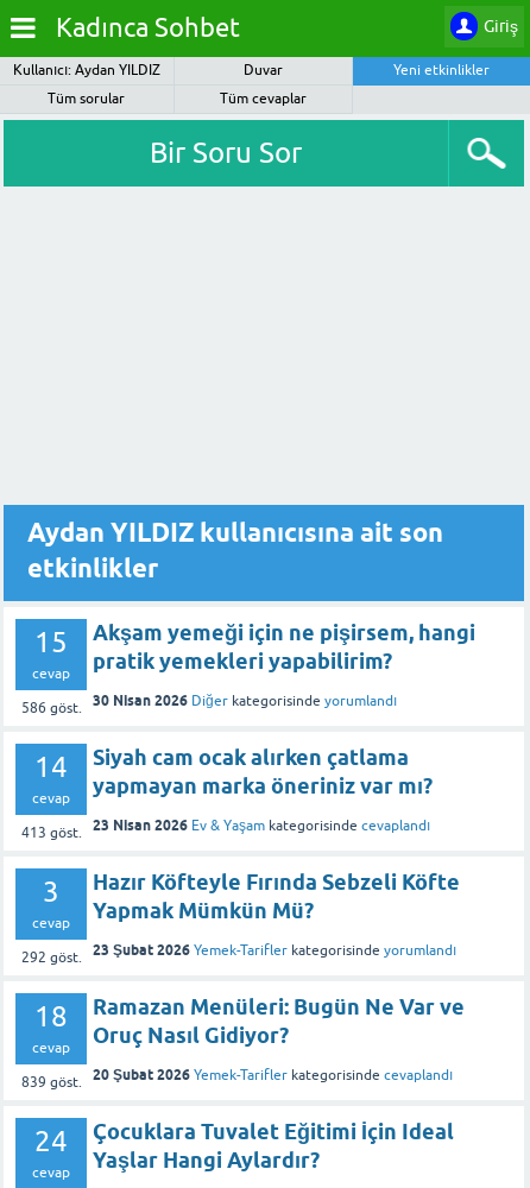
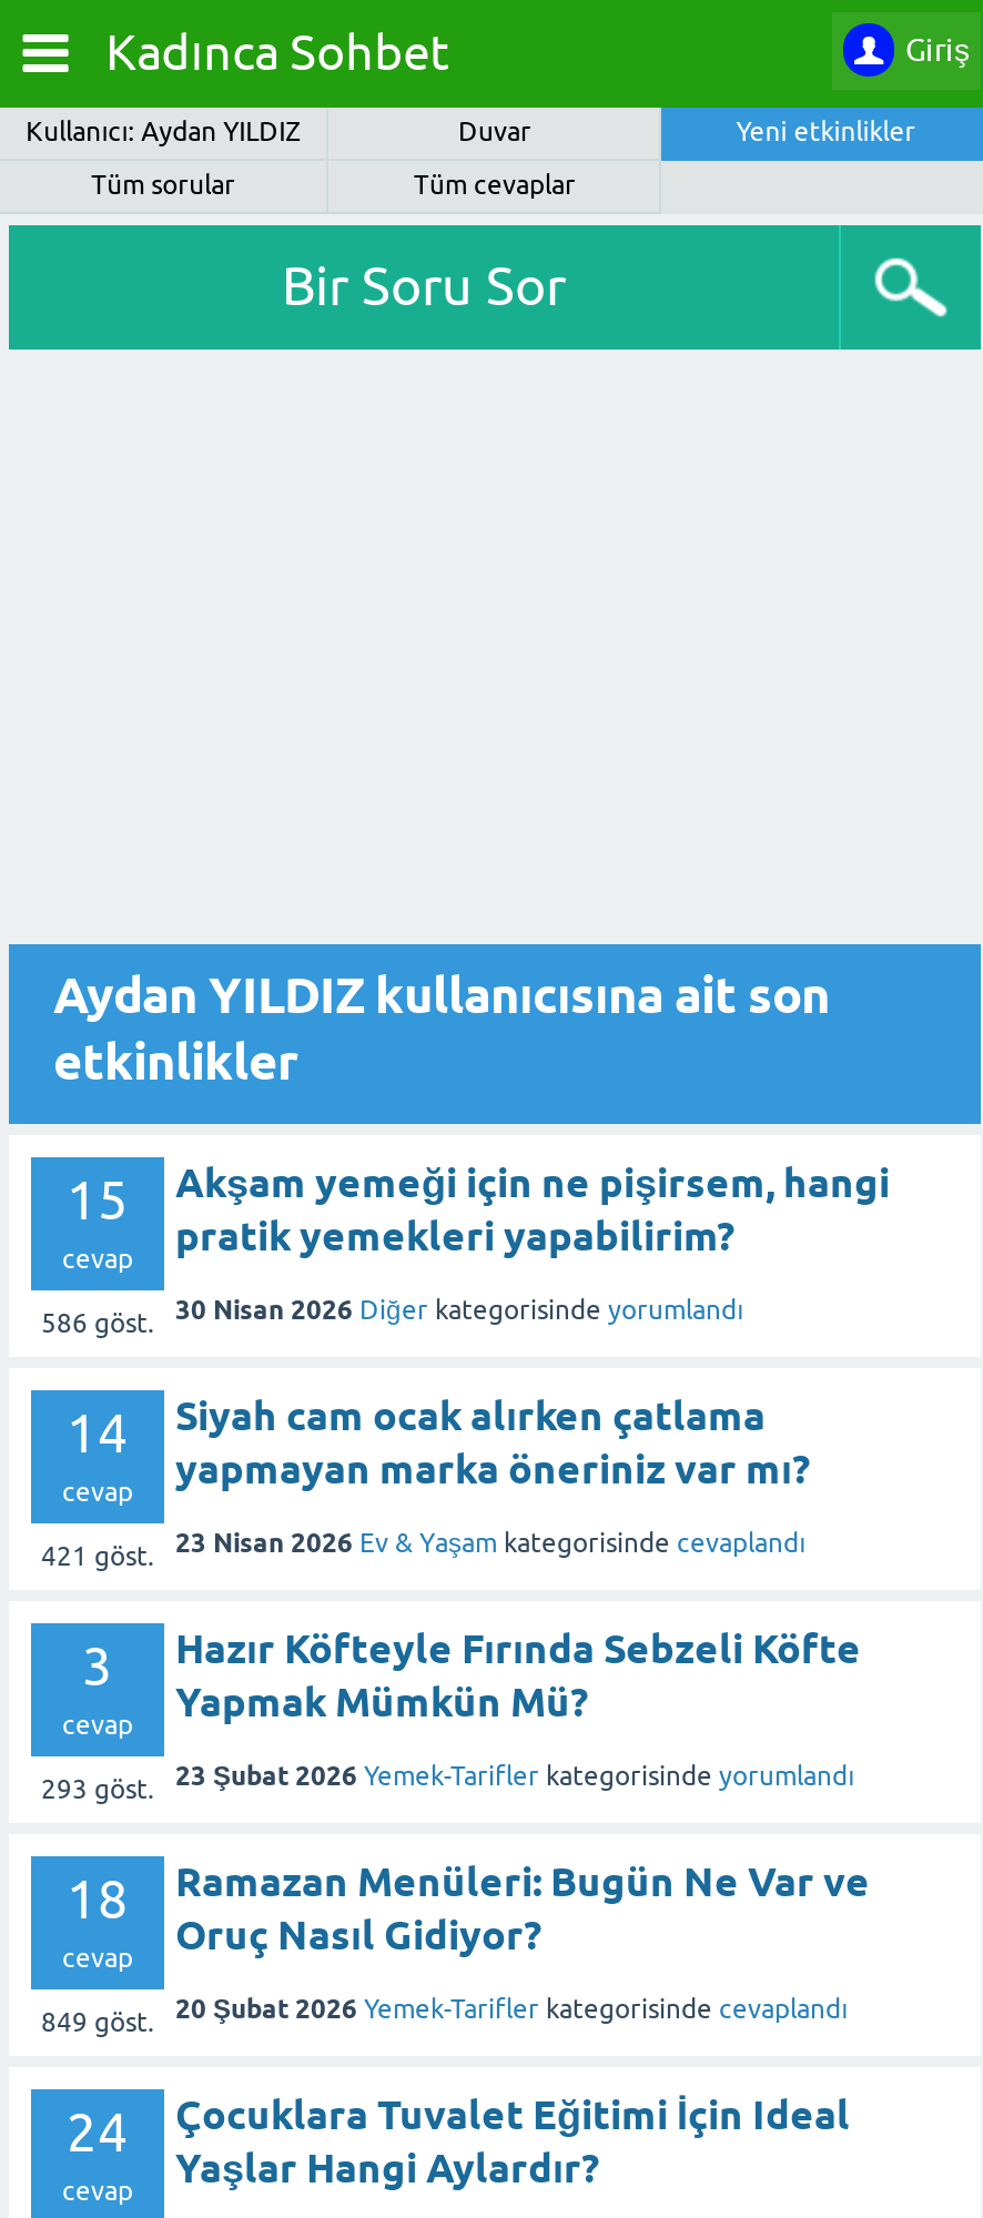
[21,816,430,841] 413 göst. 23 Nisan 2026 Ev & Yaşam kategorisinde cevaplandı -> [41,1526,805,1572] 421 göst. 23 Nisan 2026 Ev & Yaşam kategorisinde cevaplandı
[21,941,456,966] 292 göst. 23 Şubat 2026 Yemek-Tarifler kategorisinde yorumlandı -> [41,1759,854,1805] 293 göst. 23 Şubat 2026 Yemek-Tarifler kategorisinde yorumlandı
[21,1066,453,1091] 839 göst. 20 Şubat 2026 Yemek-Tarifler kategorisinde cevaplandı -> [41,1992,848,2038] 849 göst. 20 Şubat 2026 Yemek-Tarifler kategorisinde cevaplandı

